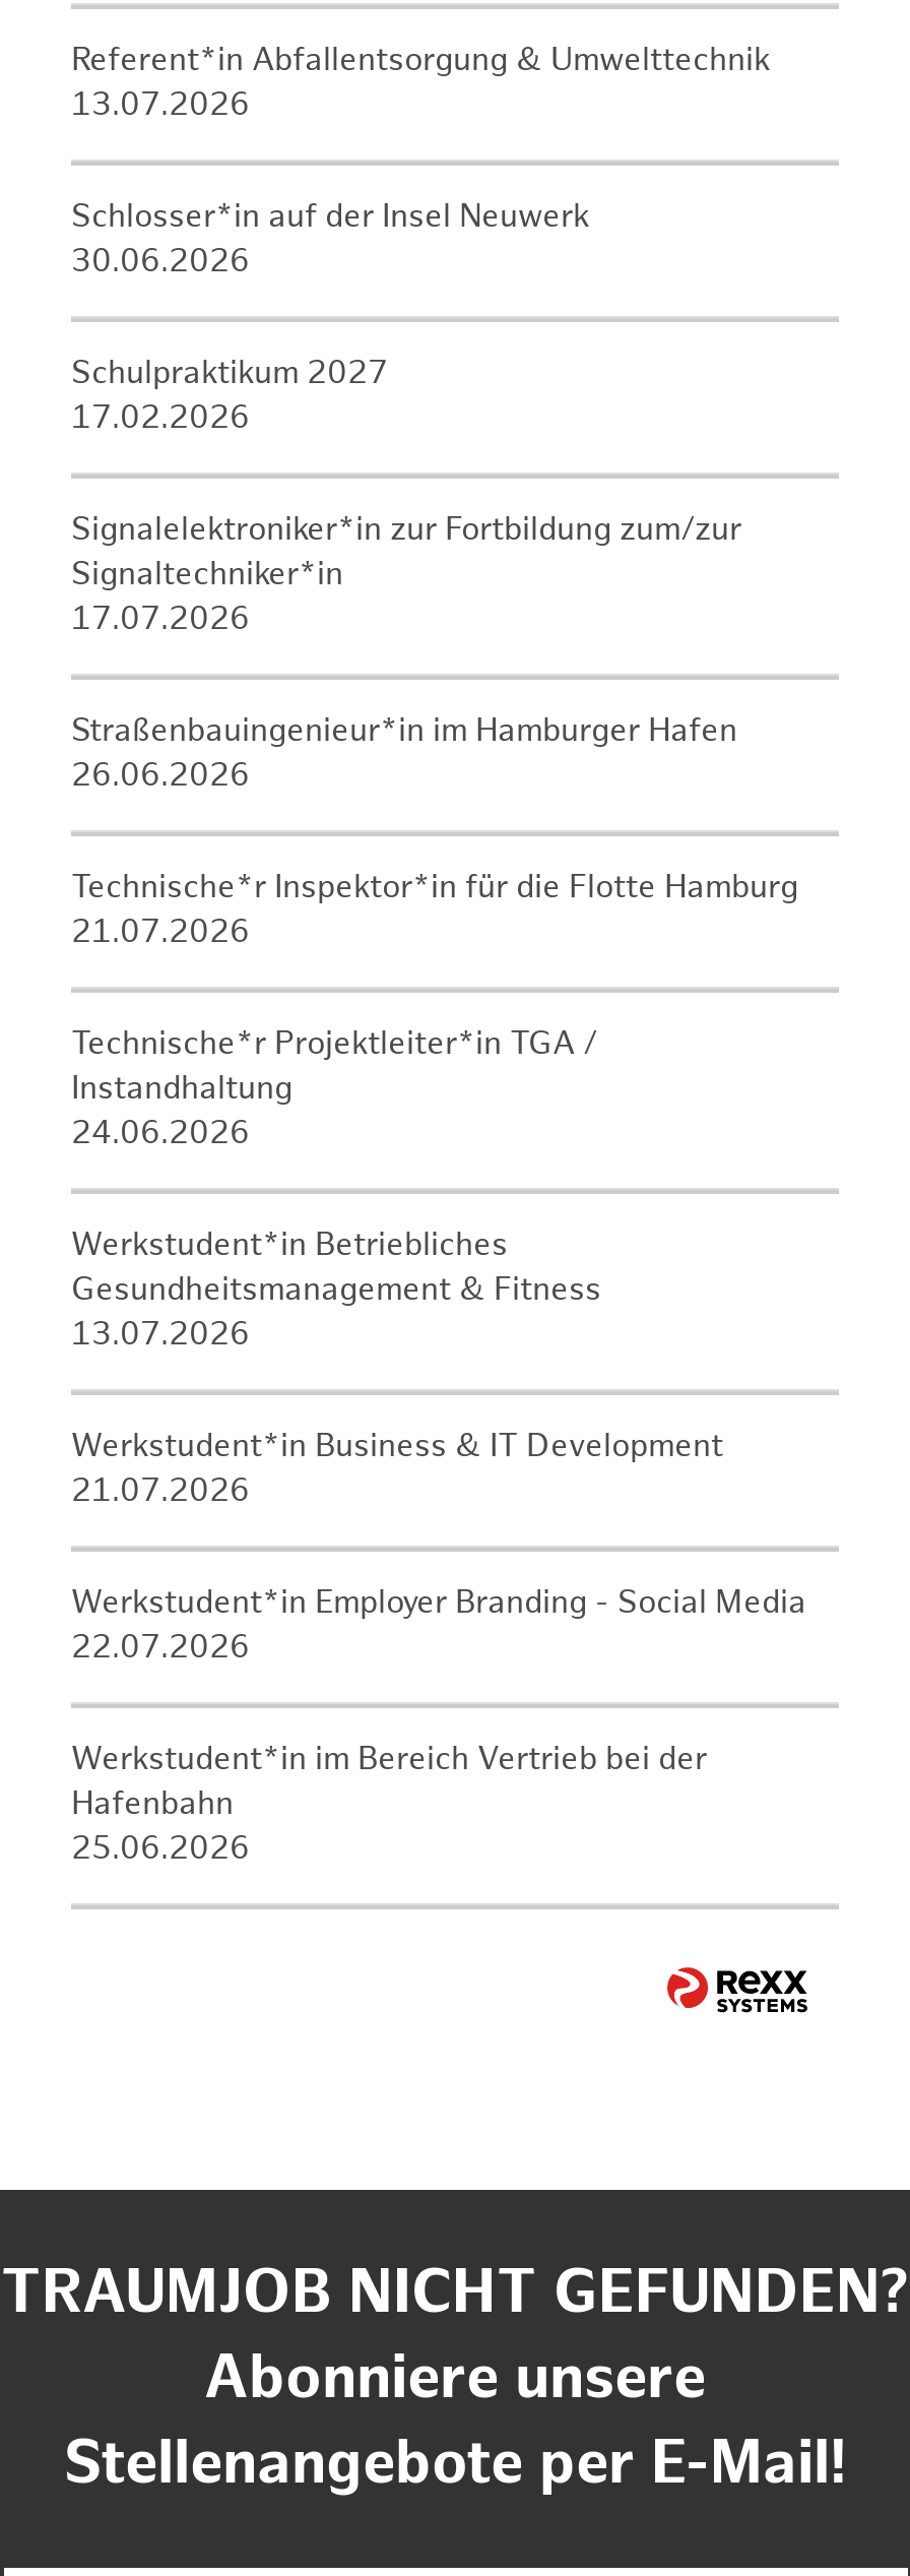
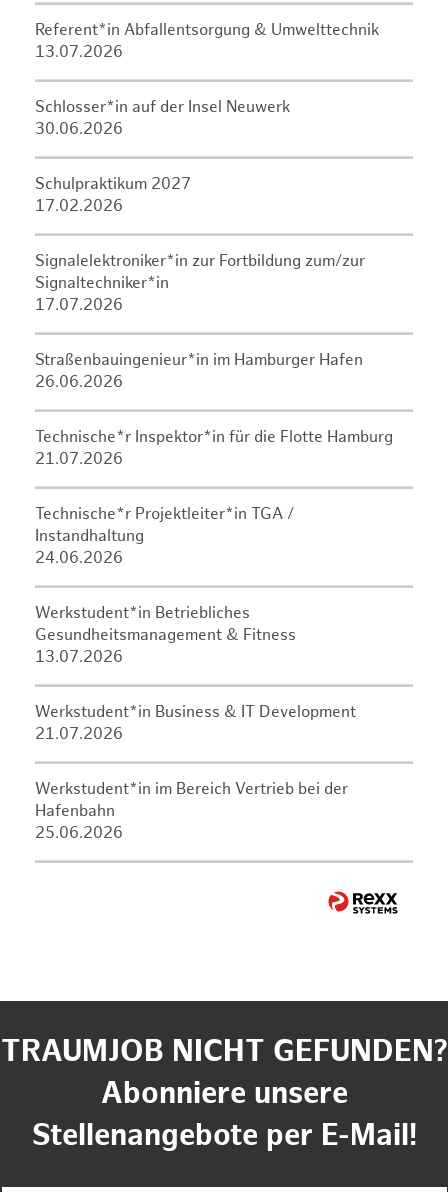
[71,1584,806,1668] Werkstudent*in Employer Branding - Social Media | 22.07.2026 -> none

